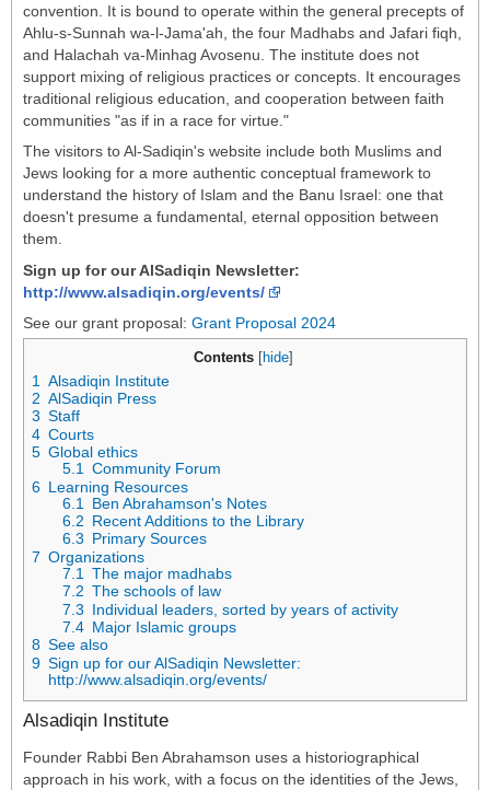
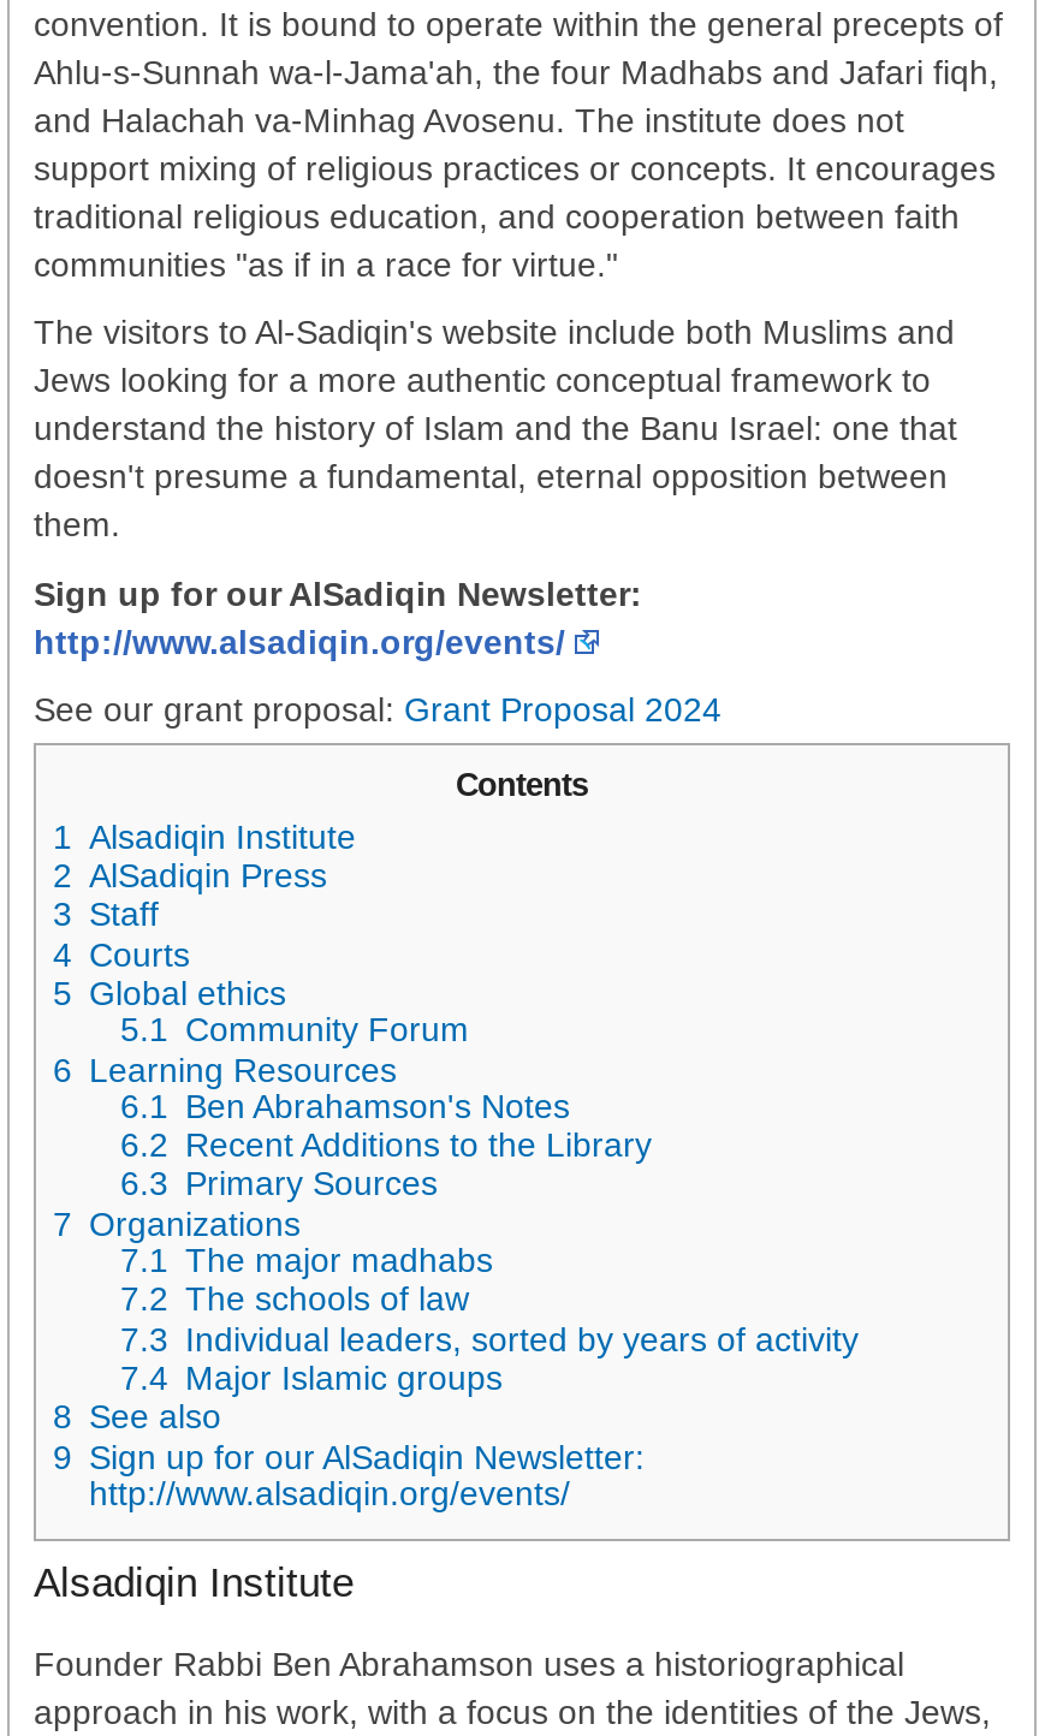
[193,349,297,365] Contents [hide] -> [456,766,588,802] Contents

